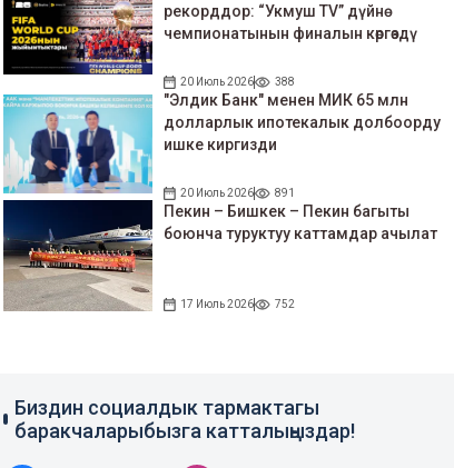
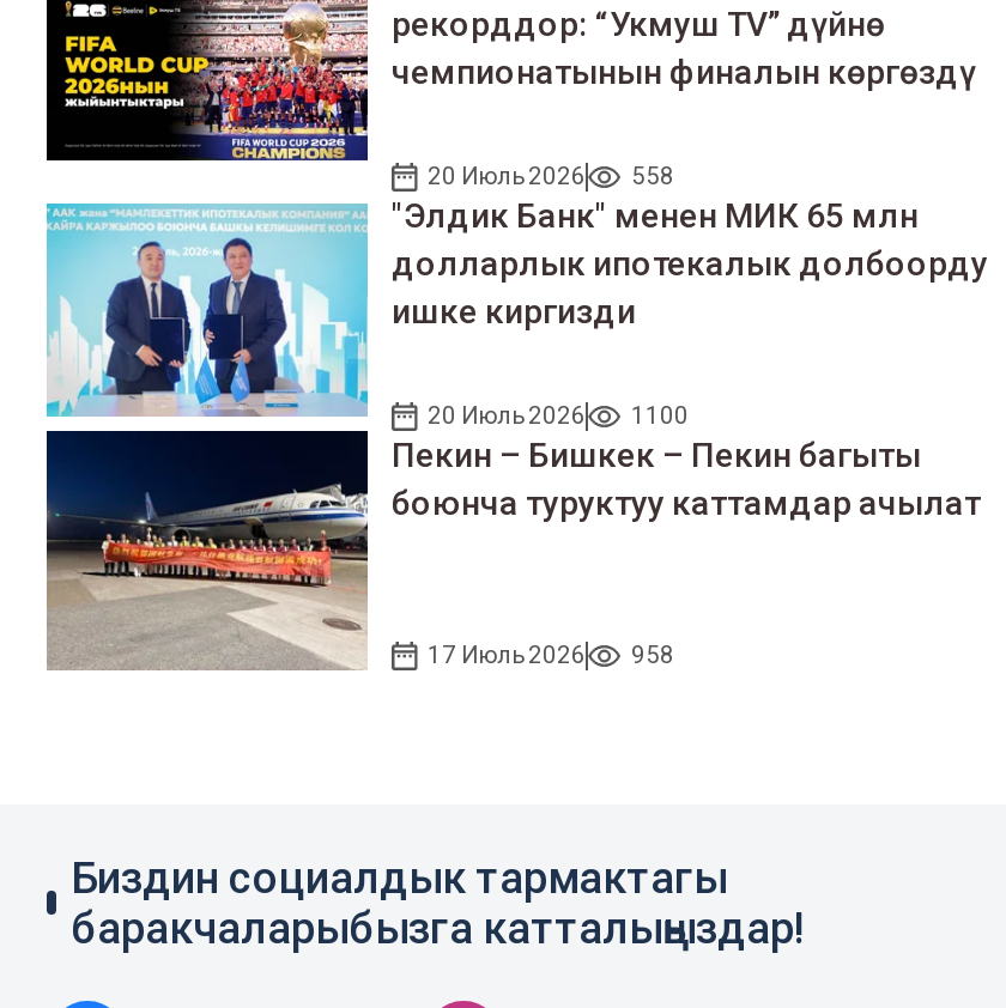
[180,75,295,87] 20 Июль 2026 388 -> [428,162,674,188] 20 Июль 2026 558
[180,186,295,199] 20 Июль 2026 891 -> [428,402,689,428] 20 Июль 2026 1100
[180,298,295,310] 17 Июль 2026 752 -> [428,641,674,668] 17 Июль 2026 958

